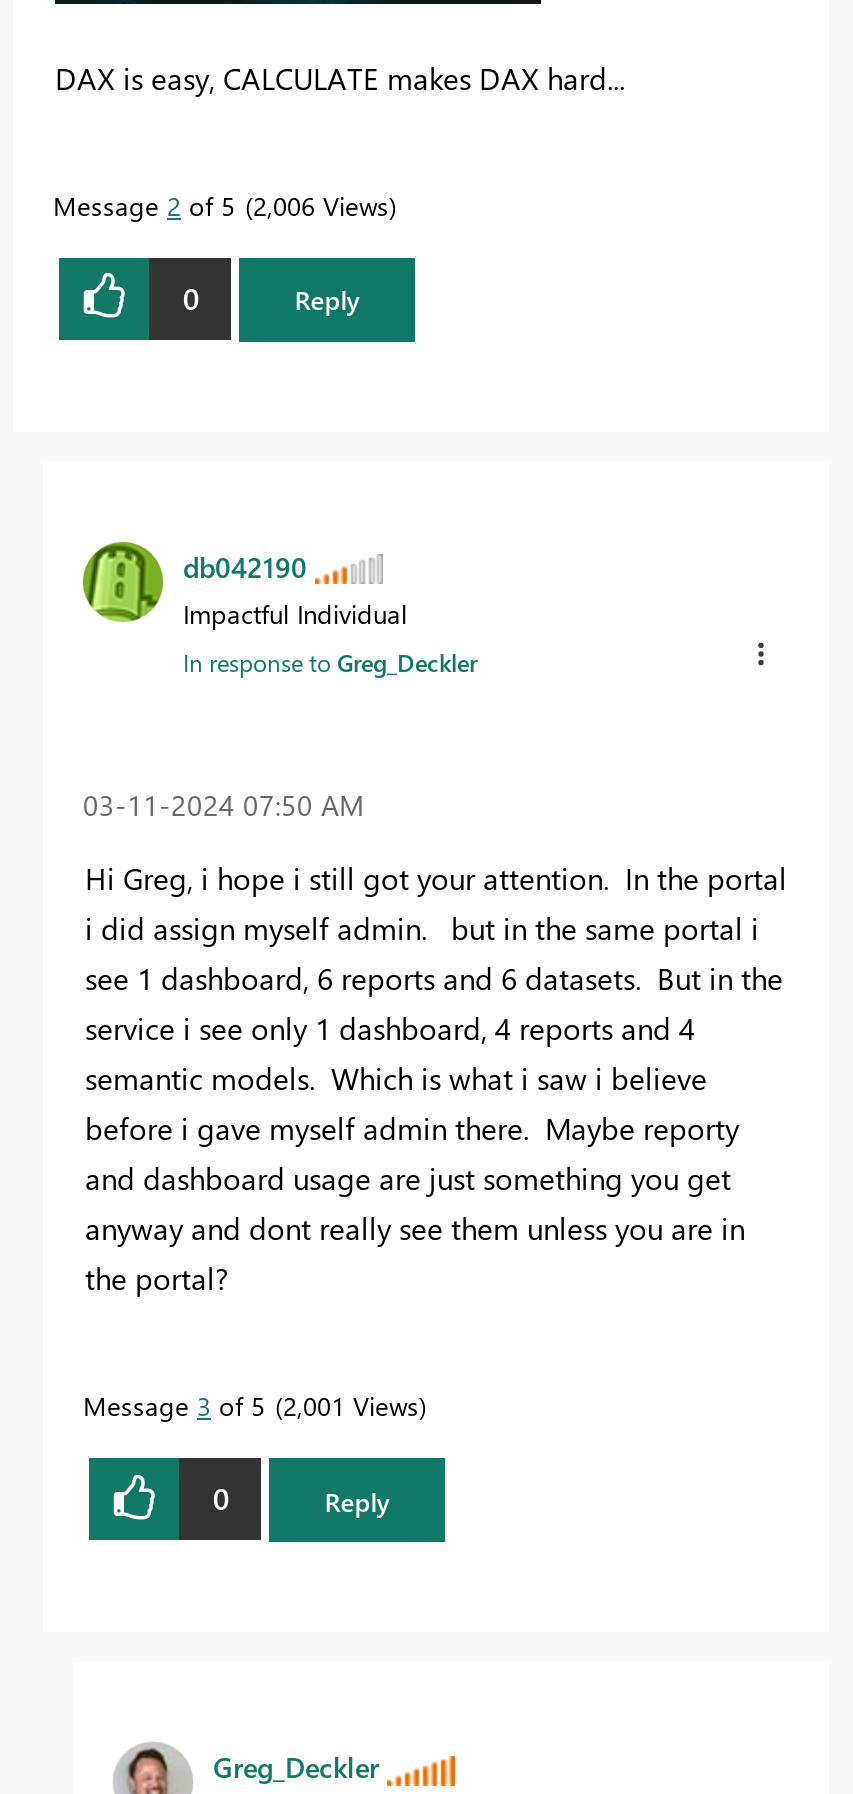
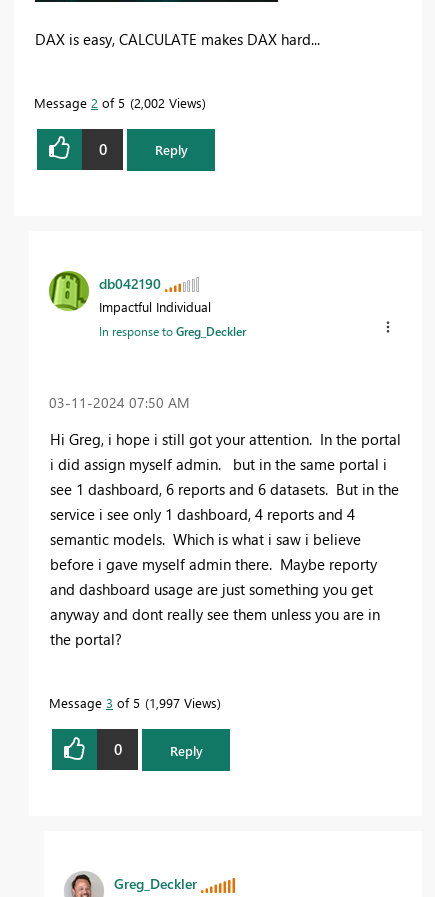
[53,187,389,221] Message 2 of 5 2,006 Views -> [34,93,202,110] Message 2 of 5 2,002 Views
[83,1388,419,1422] Message 3 of 5 2,001 Views -> [49,694,217,711] Message 3 of 5 1,997 Views

